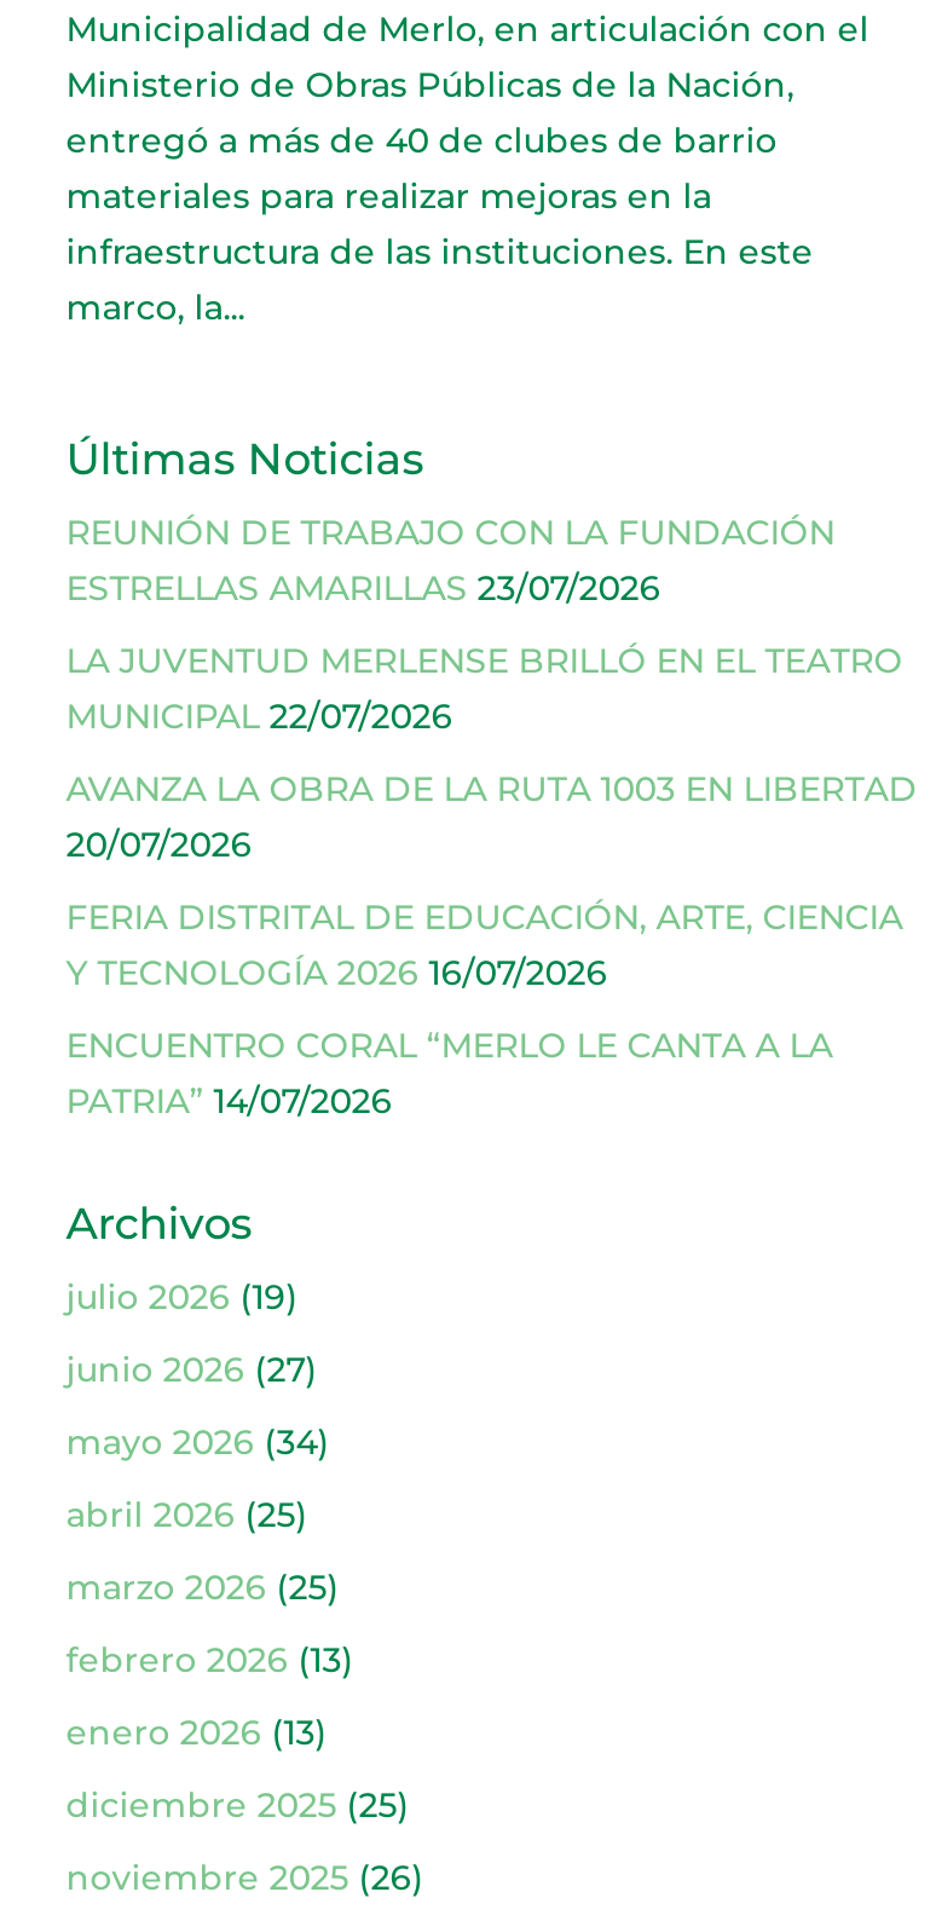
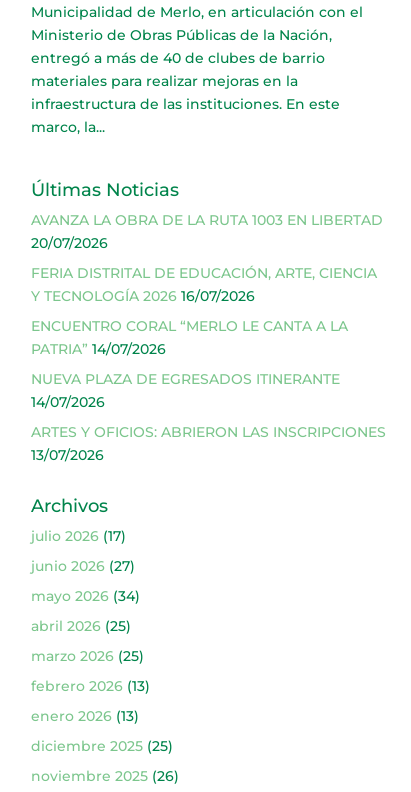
[66,511,903,739] REUNIÓN DE TRABAJO CON LA FUNDACIÓN | ESTRELLAS AMARILLAS 23/07/2026 | LA JUVENTUD MERLENSE BRILLÓ EN EL TEATRO | MUNICIPAL 22/07/2026 -> none
moved [66,768,917,1123] -> [31,211,383,358]: AVANZA LA OBRA DE LA RUTA 1003 EN LIBERTAD | 20/07/2026 | FERIA DISTRITAL DE EDUCACIÓN, ARTE, CIENCIA | Y TECNOLOGÍA 2026 16/07/2026 | ENCUENTRO CORAL “MERLO LE CANTA A LA | PATRIA” 14/07/2026
none -> [31,370,386,464] NUEVA PLAZA DE EGRESADOS ITINERANTE | 14/07/2026 | ARTES Y OFICIOS: ABRIERON LAS INSCRIPCIONES | 13/07/2026
[66,1276,298,1319] julio 2026 (19) -> [31,527,126,545] julio 2026 (17)

